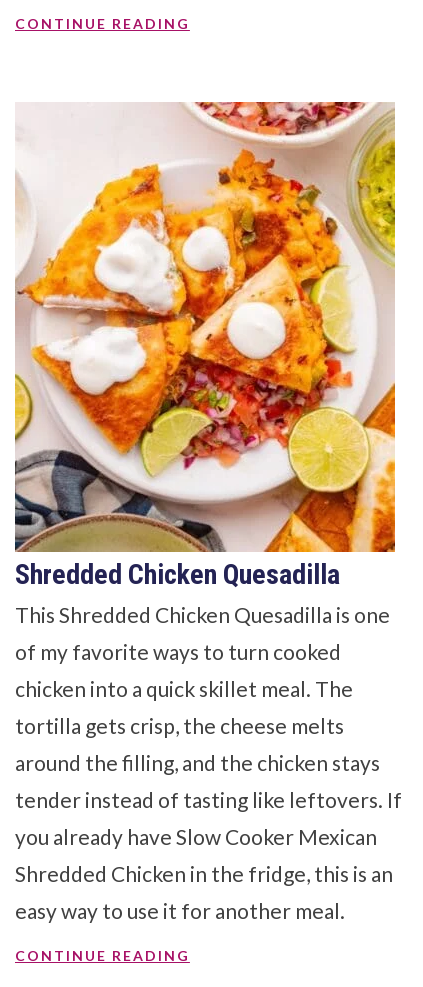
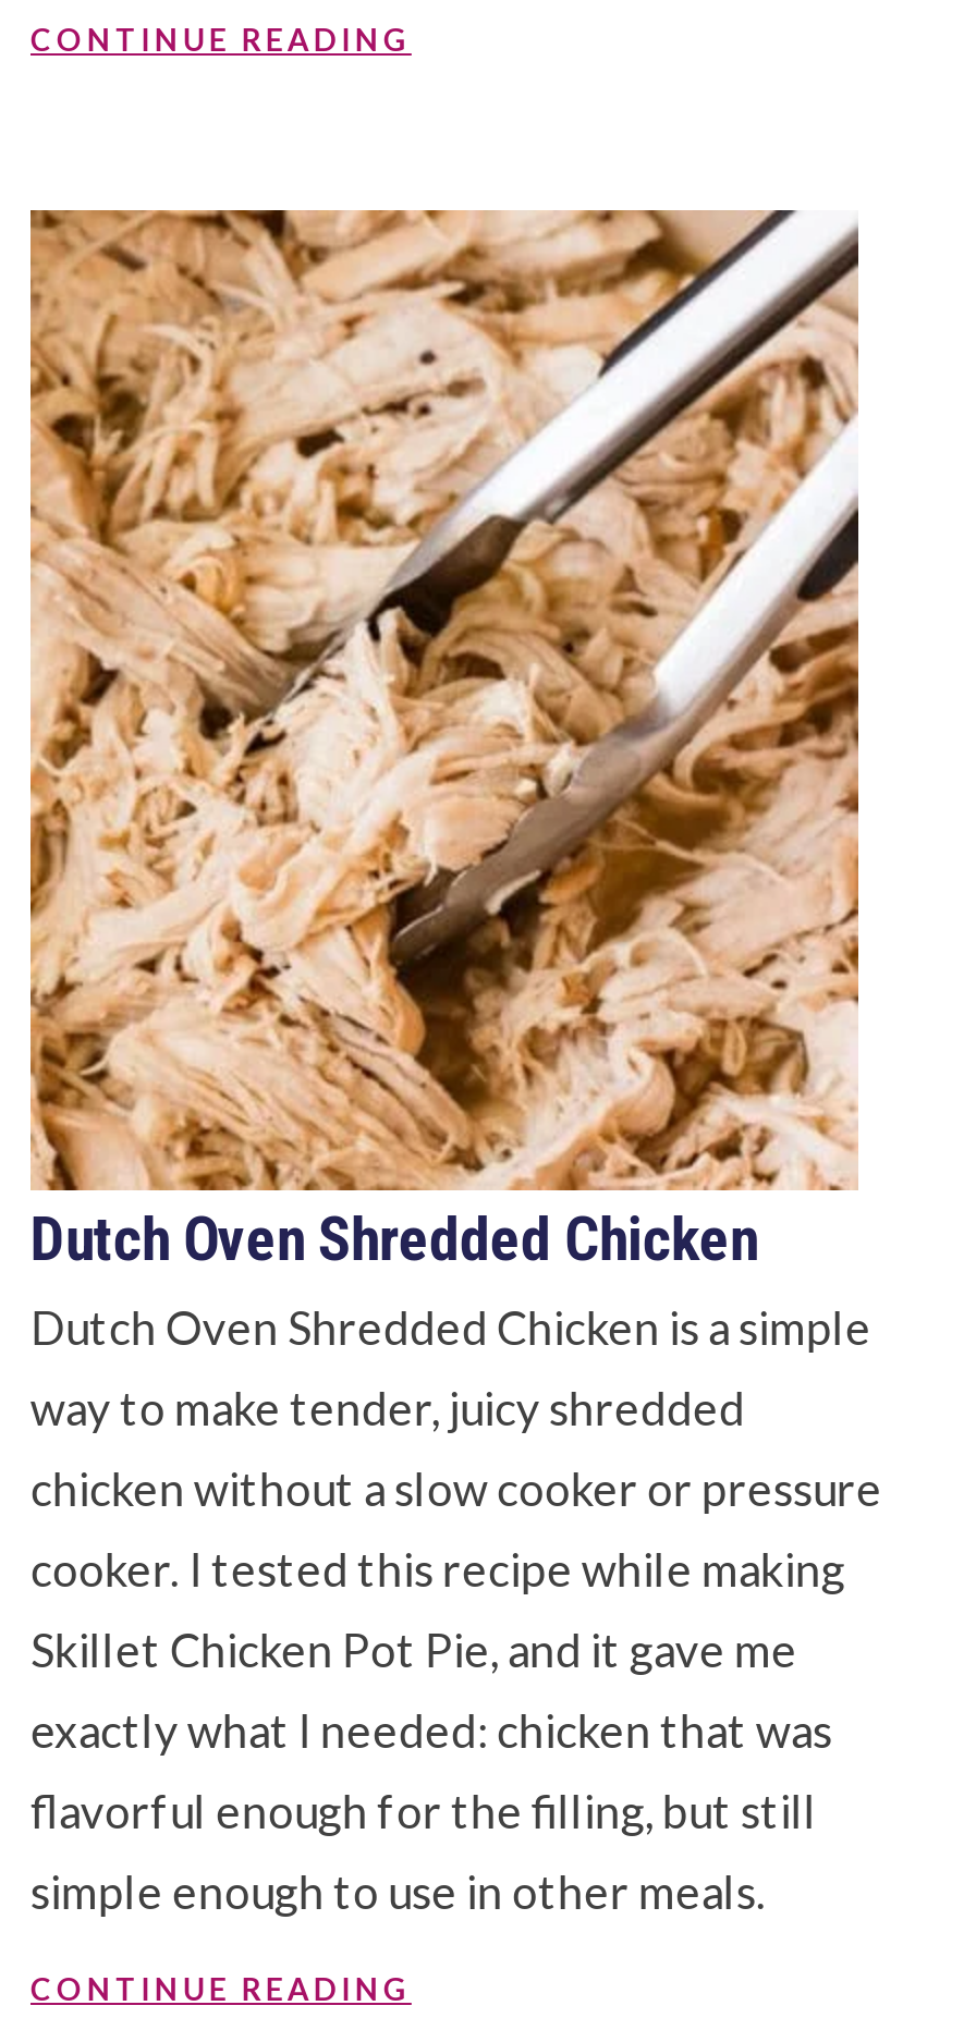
[14,101,402,923] [image] | Shredded Chicken Quesadilla | This Shredded Chicken Quesadilla is one | of my favorite ways to turn cooked | chicken into a quick skillet meal. The | tortilla gets crisp, the cheese melts | around the filling, and the chicken stays | tender instead of tasting like leftovers. If | you already have Slow Cooker Mexican | Shredded Chicken in the fridge, this is an | easy way to use it for another meal. -> [28,208,882,1918] [image] | Dutch Oven Shredded Chicken | Dutch Oven Shredded Chicken is a simple | way to make tender, juicy shredded | chicken without a slow cooker or pressure | cooker. I tested this recipe while making | Skillet Chicken Pot Pie, and it gave me | exactly what I needed: chicken that was | flavorful enough for the filling, but still | simple enough to use in other meals.

